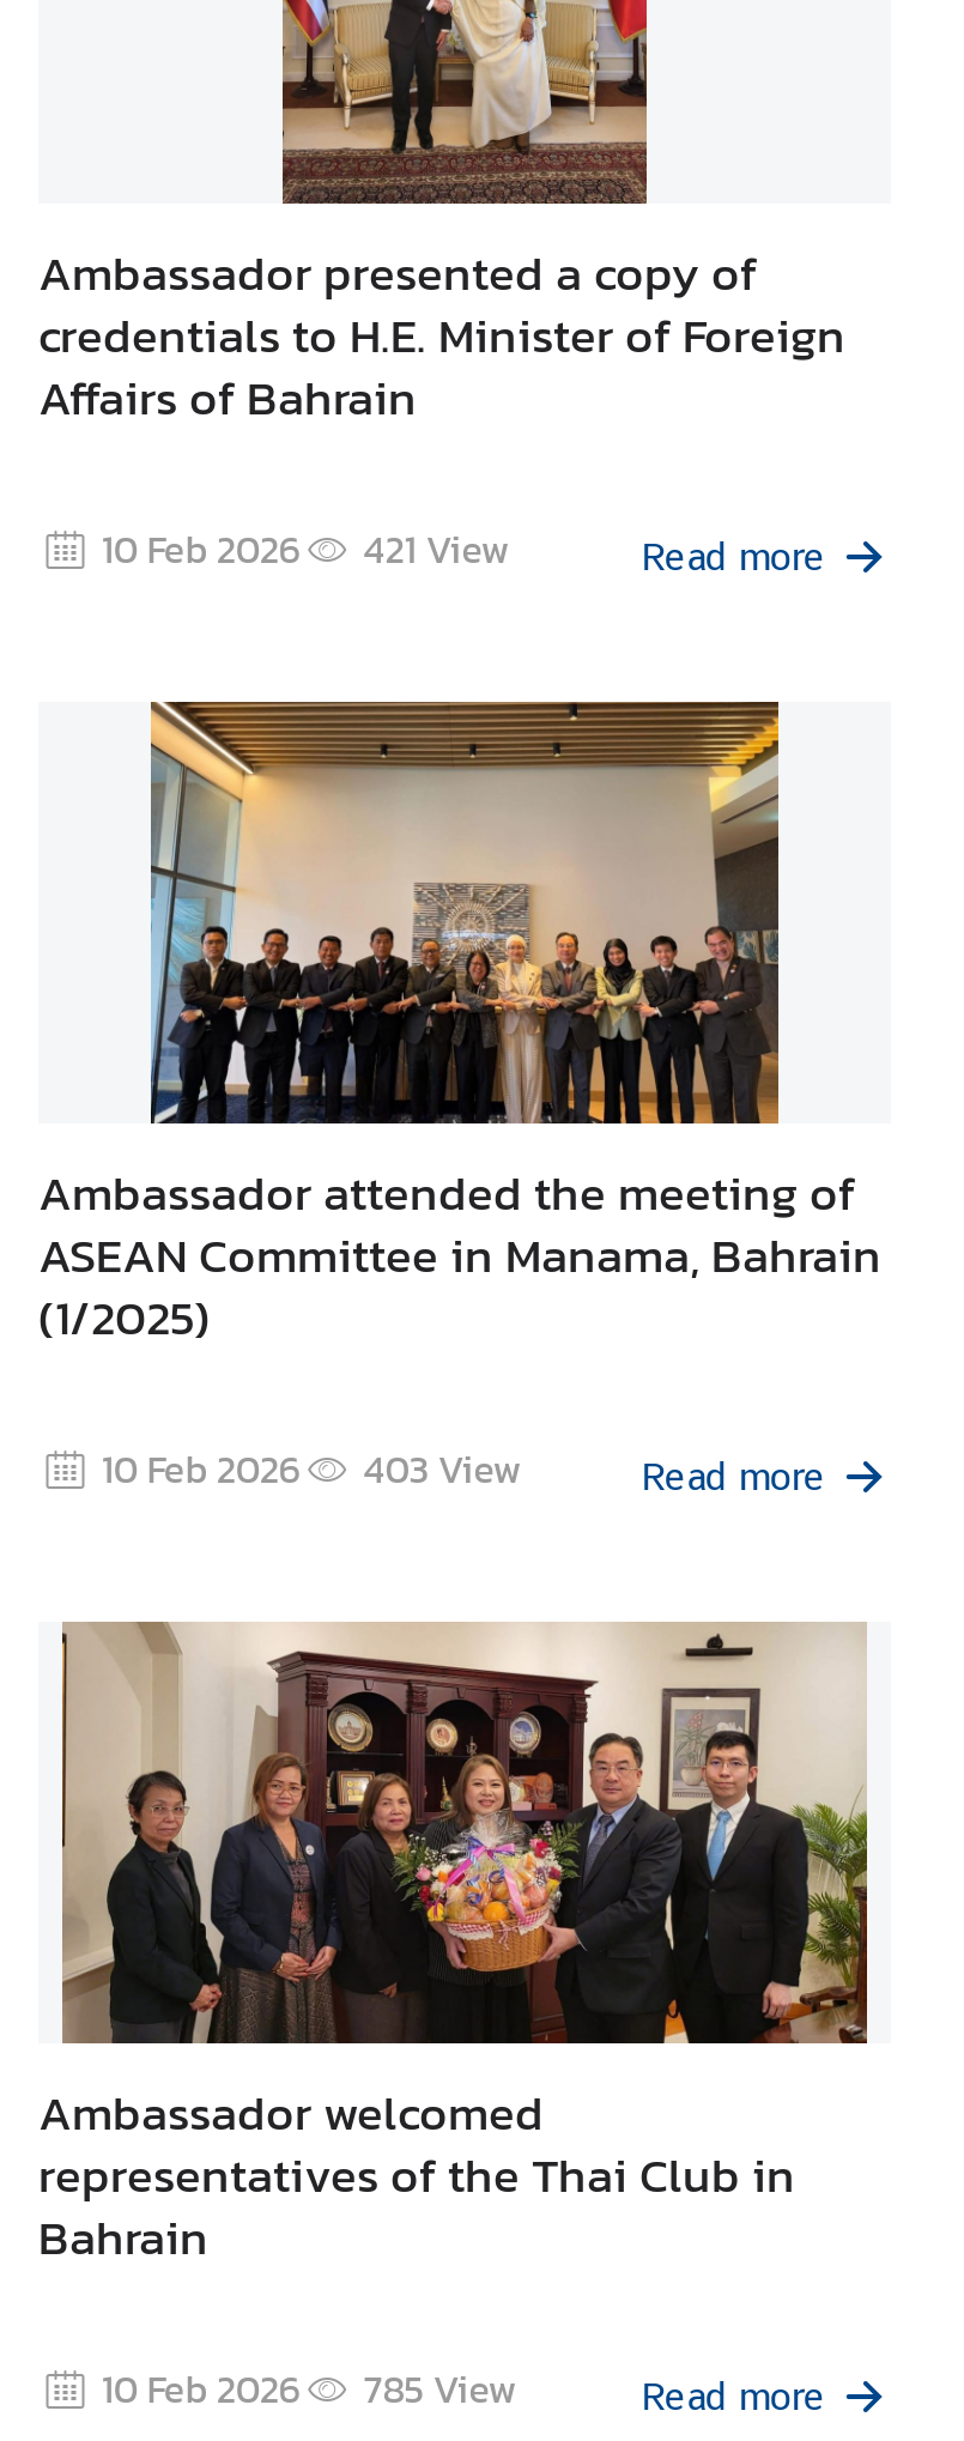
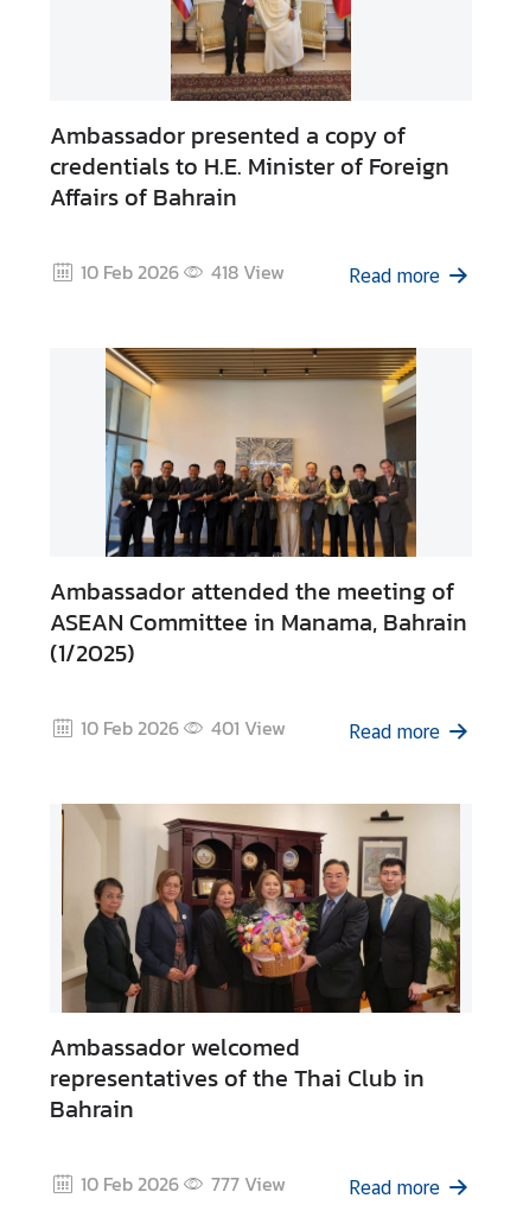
[364,519,510,576] 421 View -> [211,257,284,286] 418 View
[364,1438,522,1496] 403 View -> [211,713,286,741] 401 View
[102,2358,517,2416] 10 Feb 2026 785 View -> [81,1169,286,1197] 10 Feb 2026 777 View

